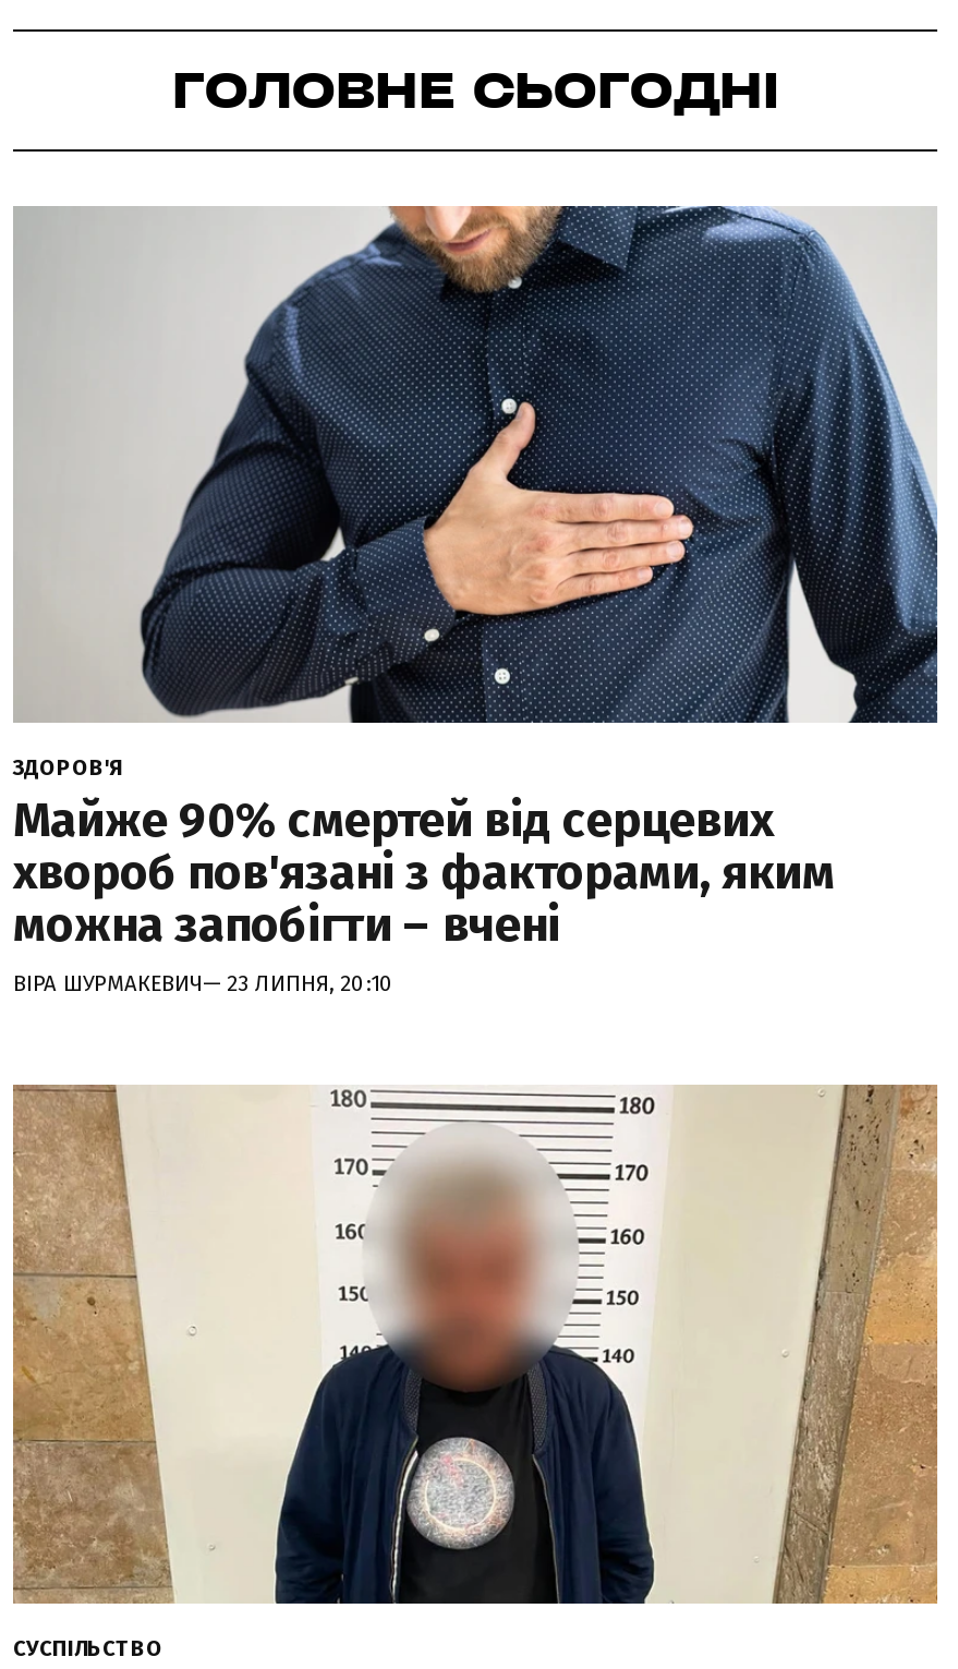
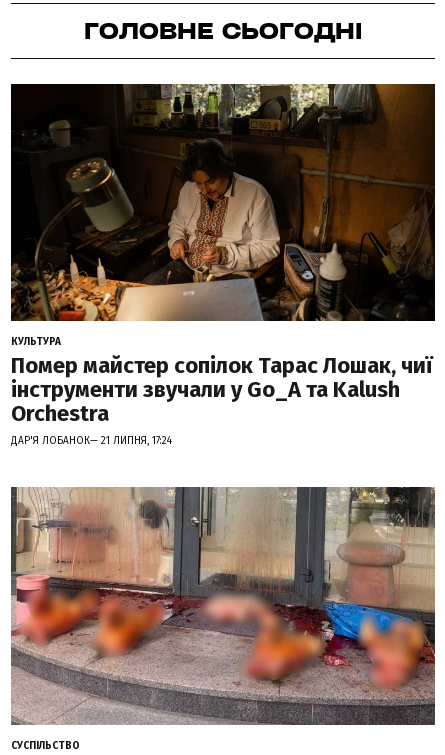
[13,204,939,998] [image] | ЗДОРОВ'Я | Майже 90% смертей від серцевих | хвороб пов'язані з факторами, яким | можна запобігти – вчені | ВІРА ШУРМАКЕВИЧ— 23 ЛИПНЯ, 20:10 -> [10,83,436,447] [image] | КУЛЬТУРА | Помер майстер сопілок Тарас Лошак, чиї | інструменти звучали у Go_A та Kalush | Orchestra | ДАР'Я ЛОБАНОК— 21 ЛИПНЯ, 17:24
[11,1083,939,1606] [image] -> [10,486,436,726] [image]

